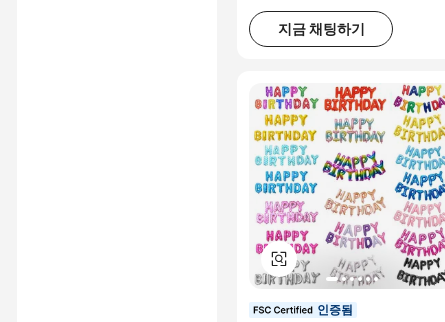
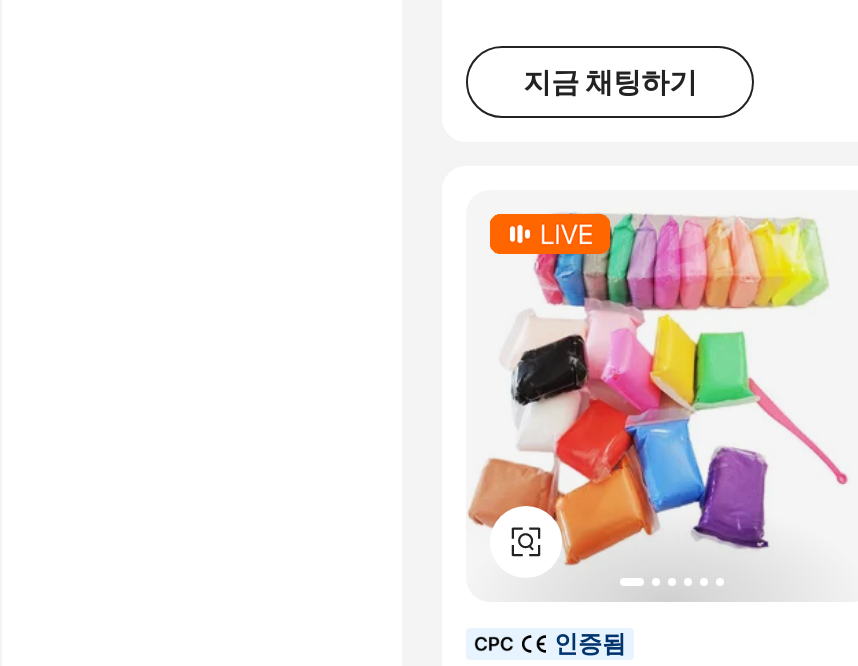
[250,84,442,287] [image] -> [466,193,852,593] [image]

